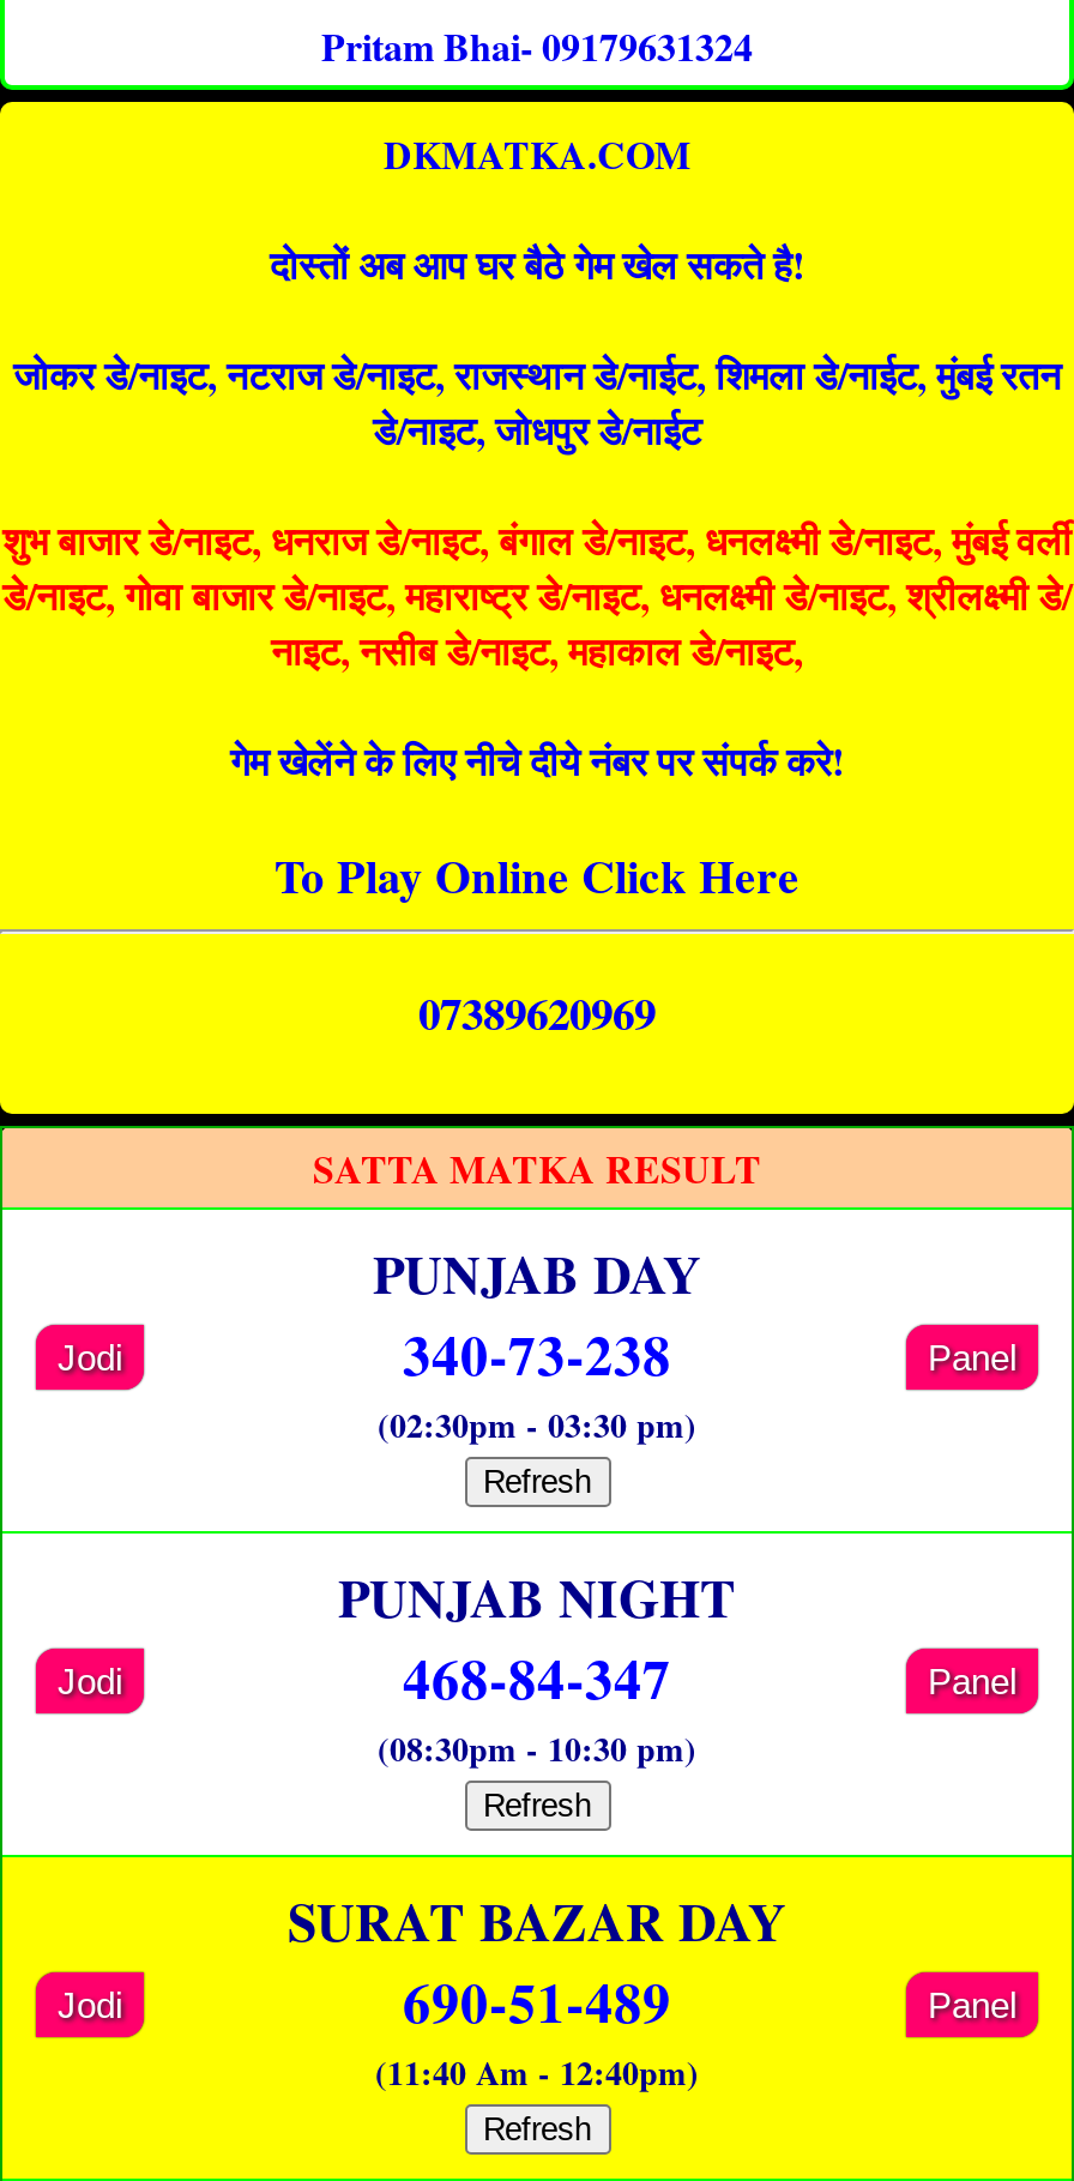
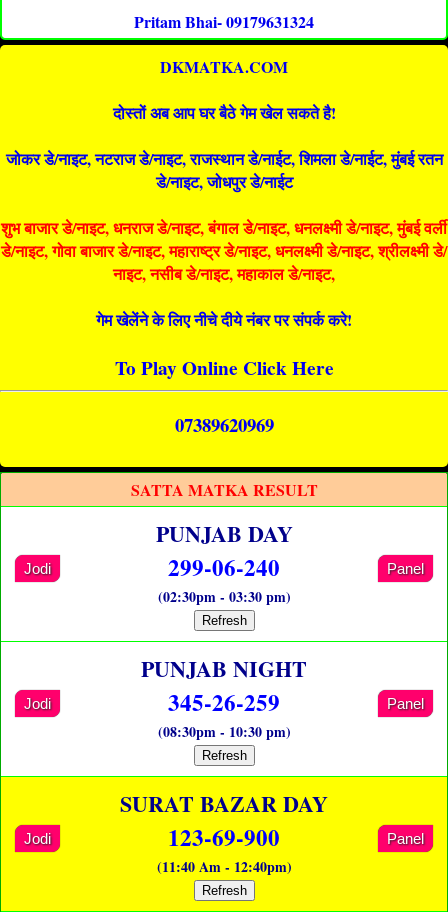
[403,1312,671,1394] 340-73-238 -> [168,550,280,584] 299-06-240
[403,1636,671,1718] 468-84-347 -> [168,685,280,719] 345-26-259
[403,1960,671,2041] 690-51-489 -> [168,820,280,854] 123-69-900

